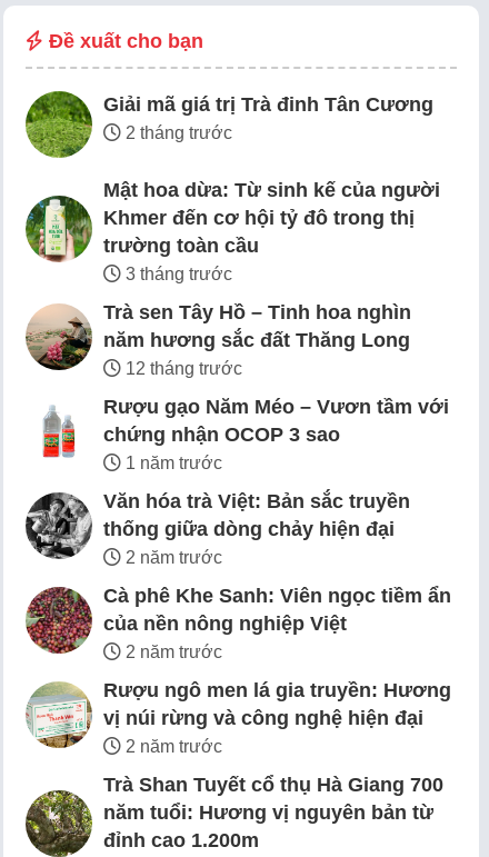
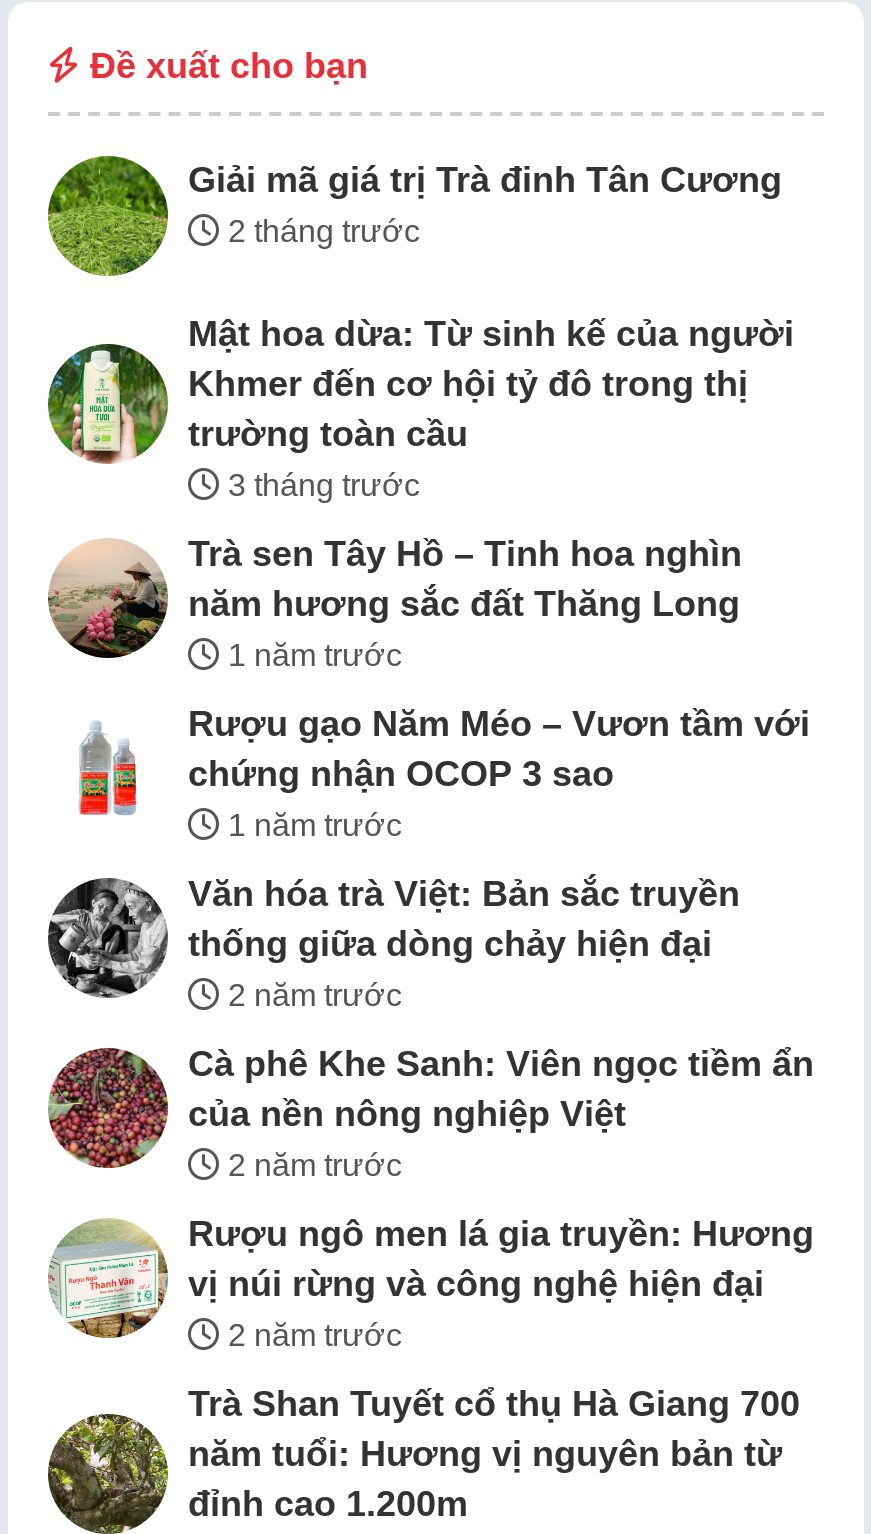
[121,359,242,378] 12 tháng trước -> [220,638,402,672] 1 năm trước

